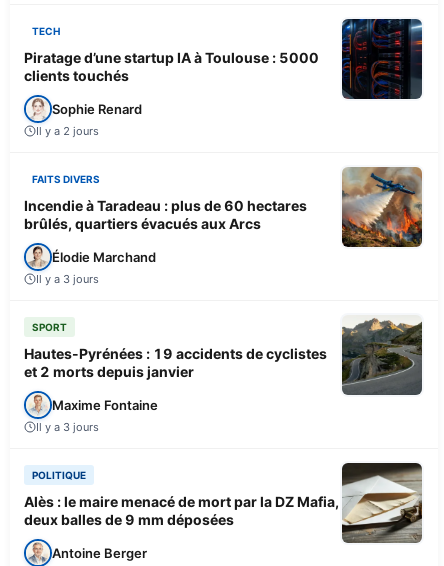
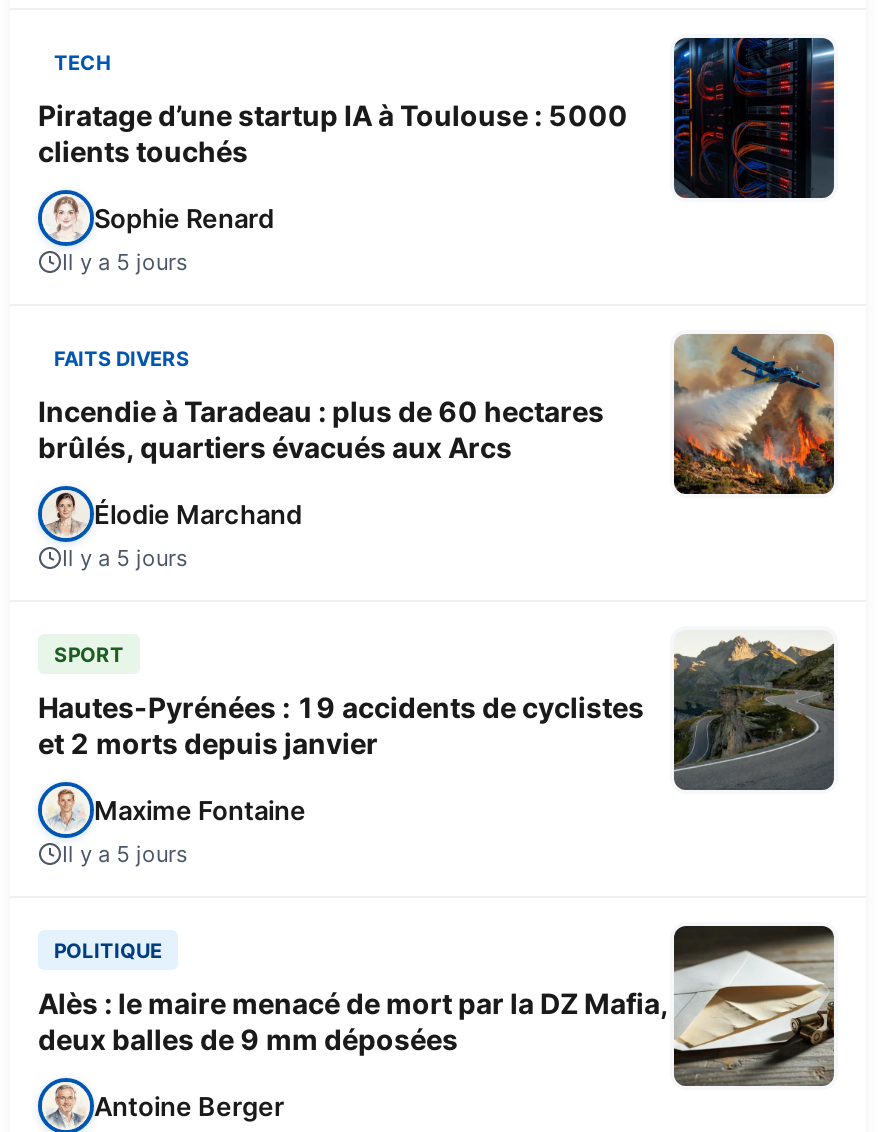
[36,124,99,138] Il y a 2 jours -> [62,247,188,275] Il y a 5 jours
[36,272,99,286] Il y a 3 jours -> [62,543,188,571] Il y a 5 jours
[36,420,99,434] Il y a 3 jours -> [62,839,188,867] Il y a 5 jours

